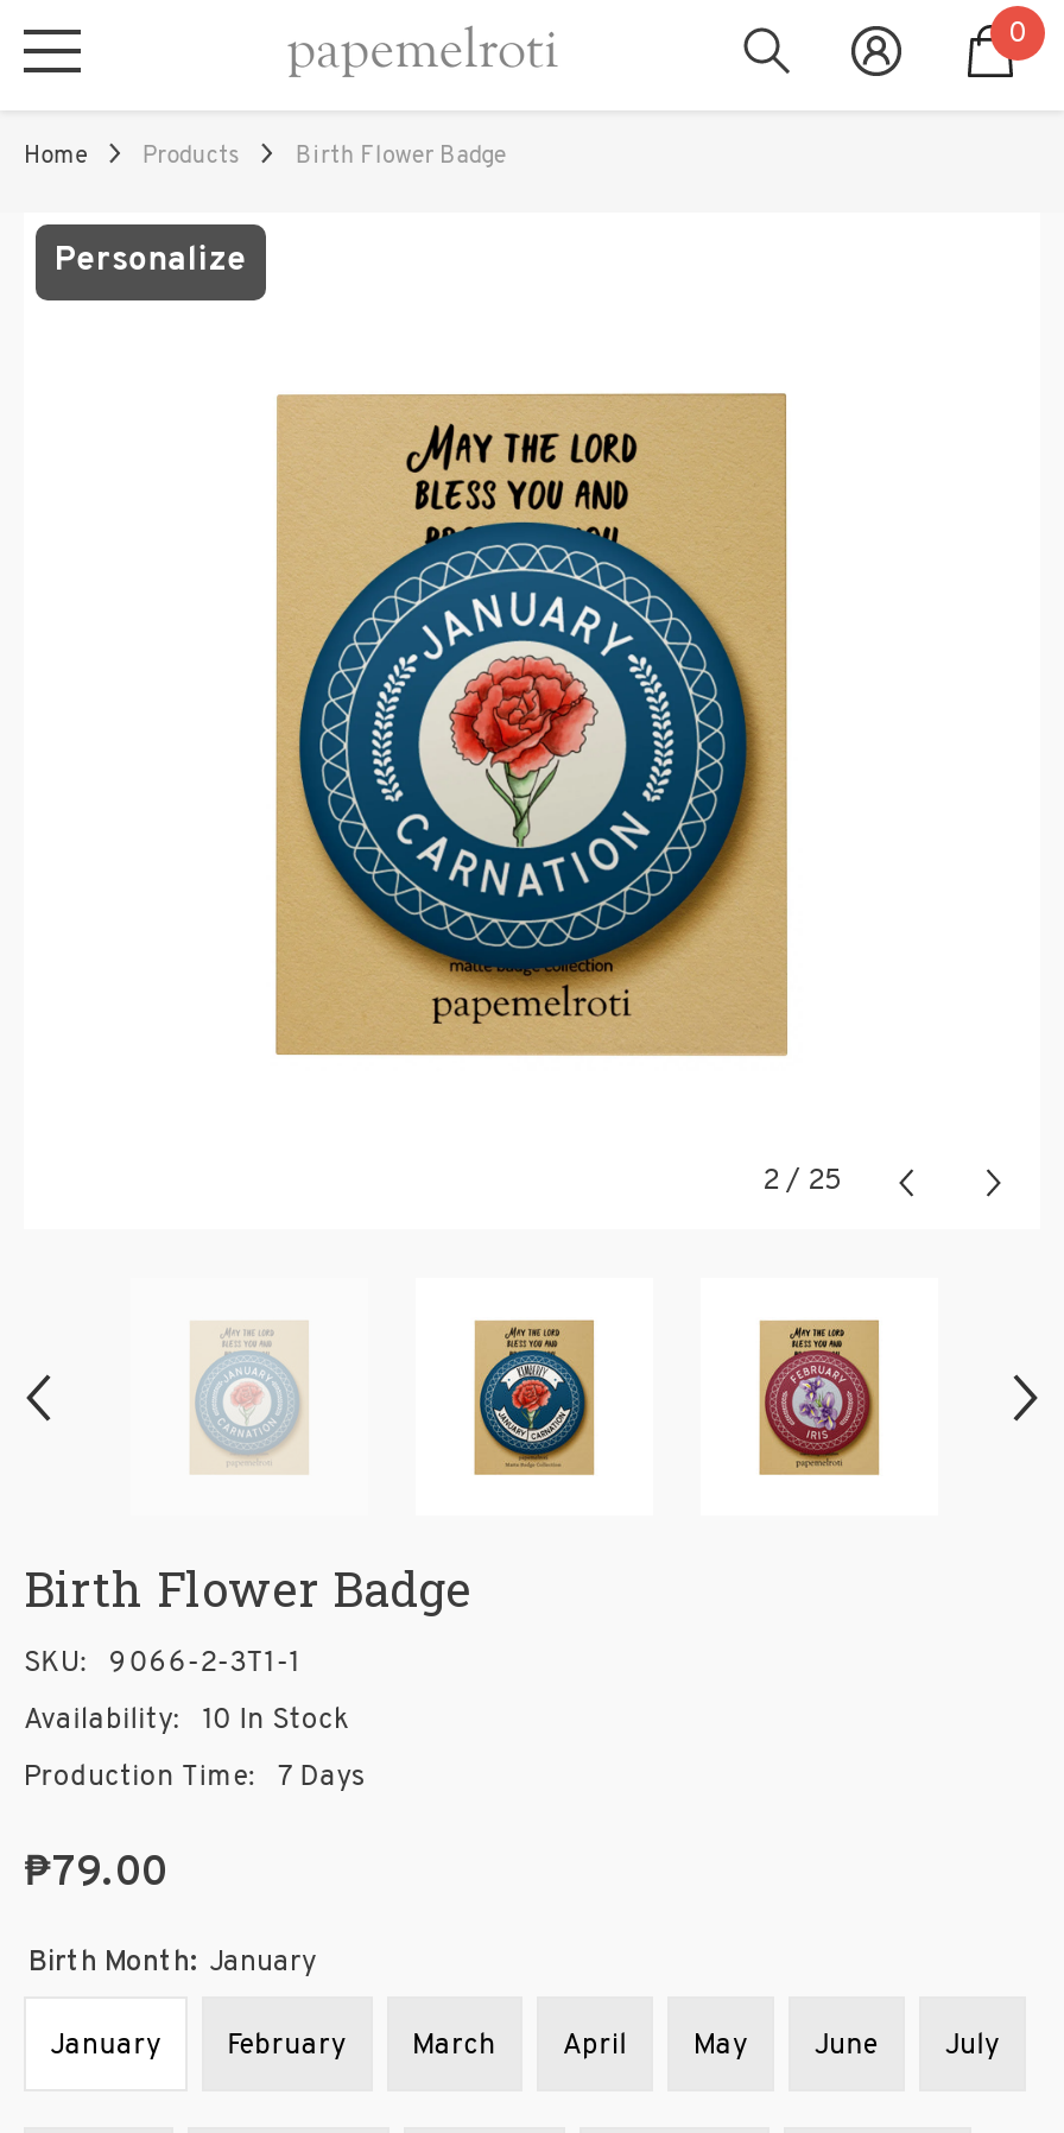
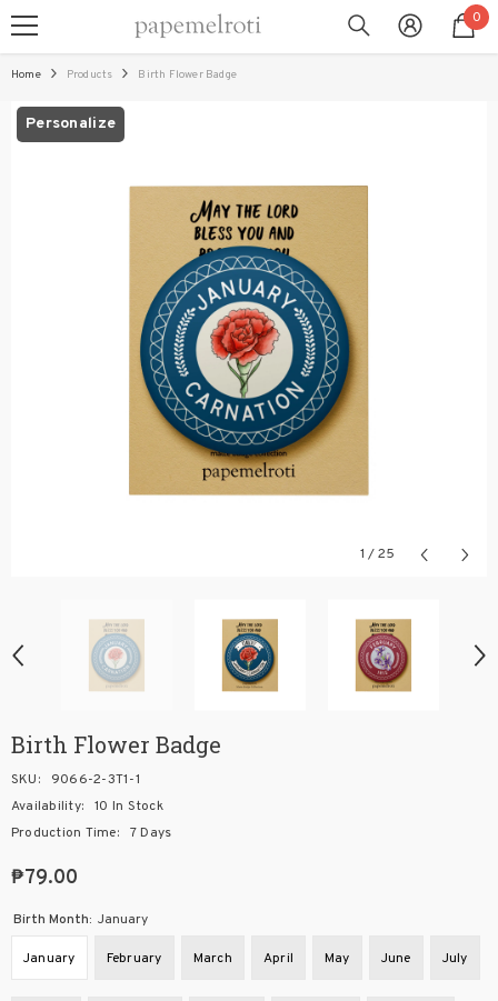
[762,1163,843,1201] 2 / 25 -> [360,545,395,563] 1 / 25

